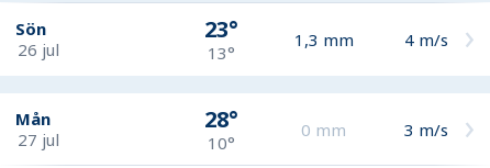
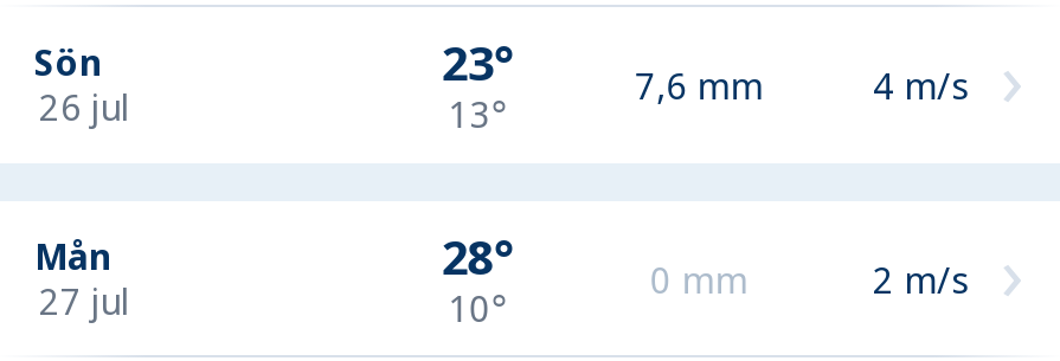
[294,29,353,51] 1,3 mm -> [635,62,763,110] 7,6 mm
[404,118,448,140] 3 m/s -> [873,255,968,303] 2 m/s

